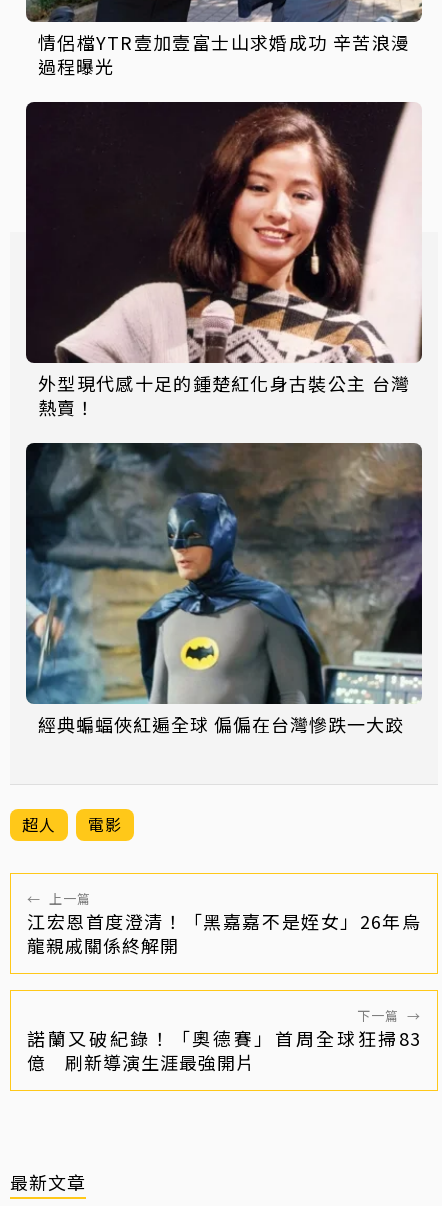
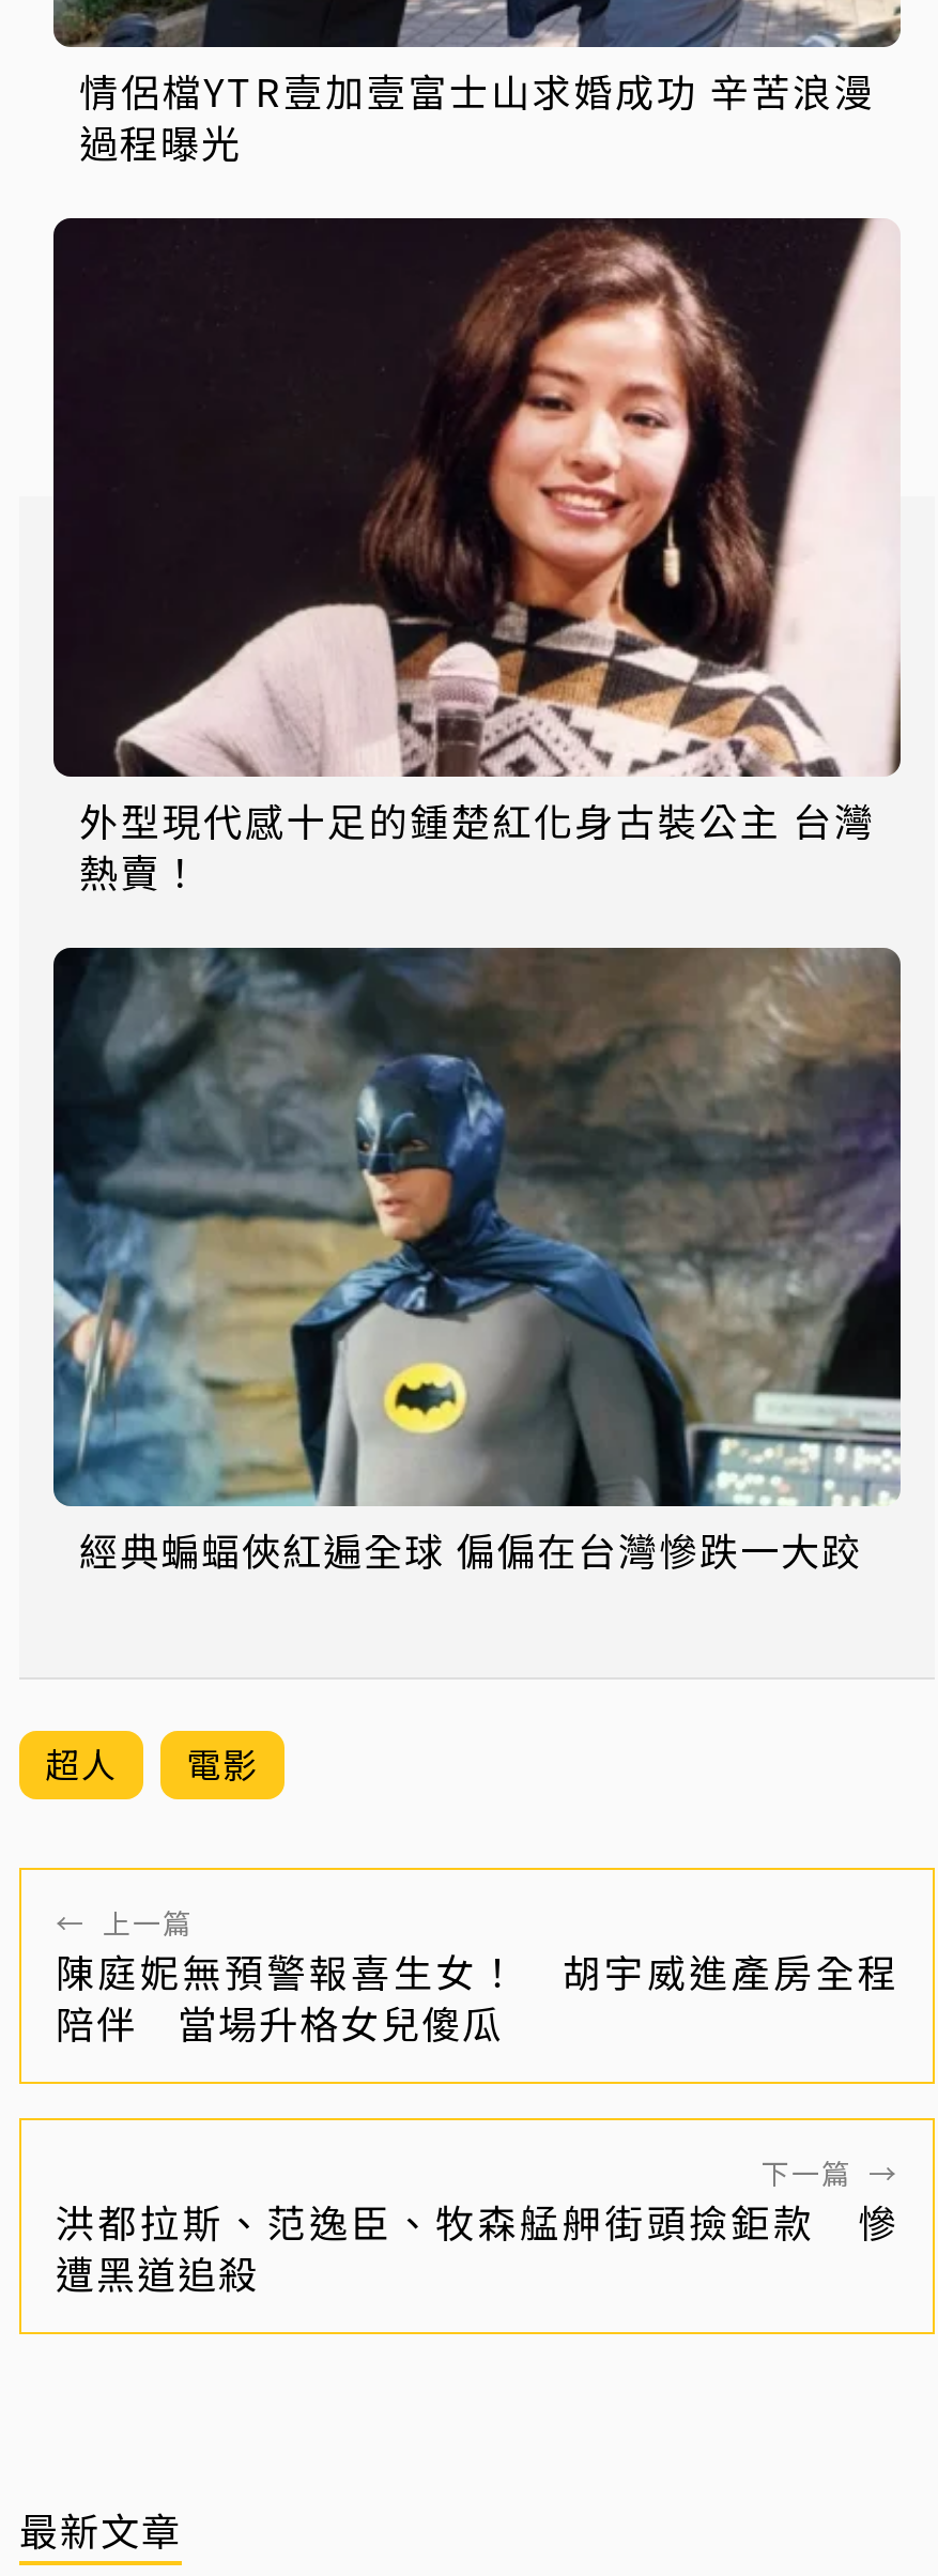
[27,908,421,958] 江宏恩首度澄清！「黑嘉嘉不是姪女」26年烏 | 龍親戚關係終解開 -> [56,1944,898,2051] 陳庭妮無預警報喜生女！ 胡宇威進產房全程 | 陪伴 當場升格女兒傻瓜
[27,1025,421,1075] 諾蘭又破紀錄！「奧德賽」首周全球狂掃83 | 億 刷新導演生涯最強開片 -> [56,2194,898,2301] 洪都拉斯、范逸臣、牧森艋舺街頭撿鉅款 慘 | 遭黑道追殺

